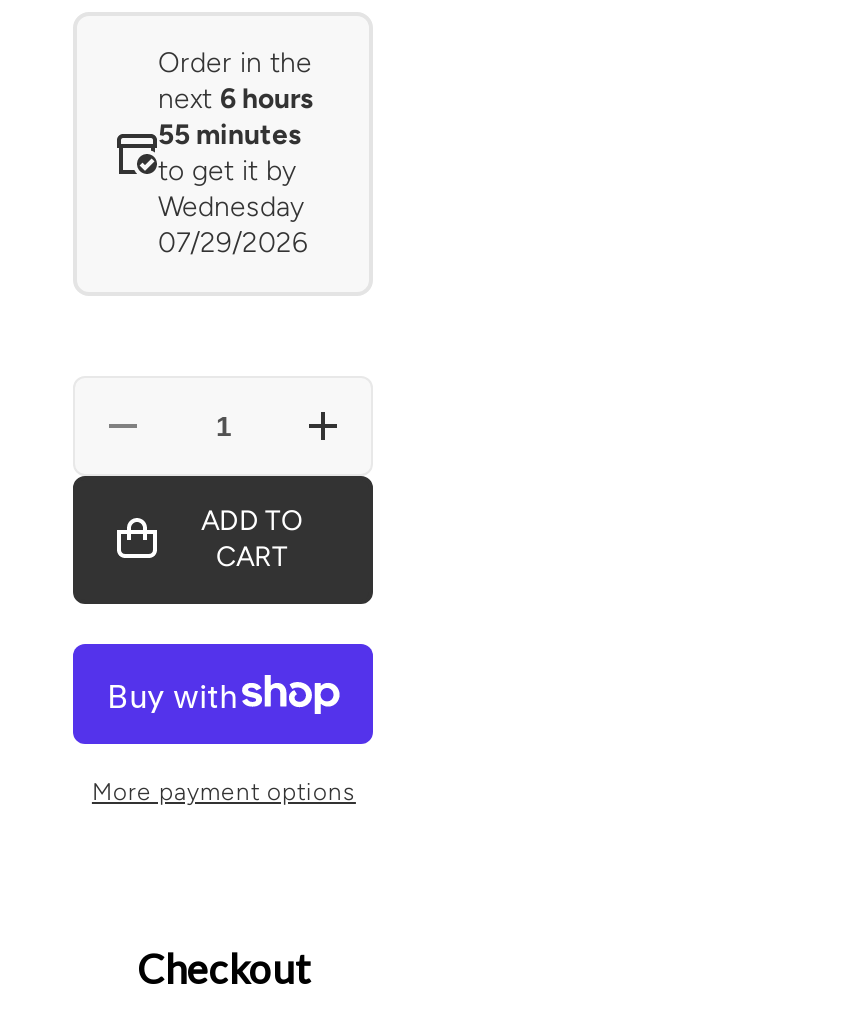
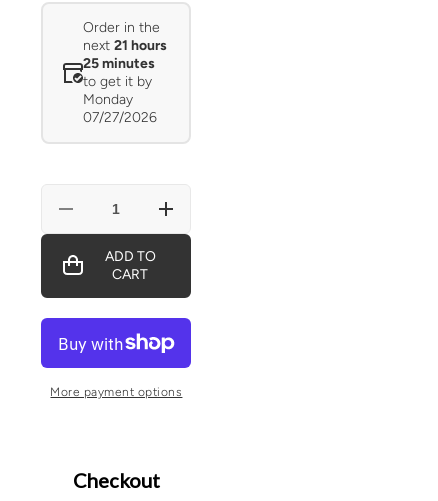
[158,82,314,116] next 6 hours -> [83,37,167,54] next 21 hours
[158,118,302,152] 55 minutes -> [83,55,155,72] 25 minutes
[158,190,308,260] Wednesday | 07/29/2026 -> [83,91,157,126] Monday | 07/27/2026

